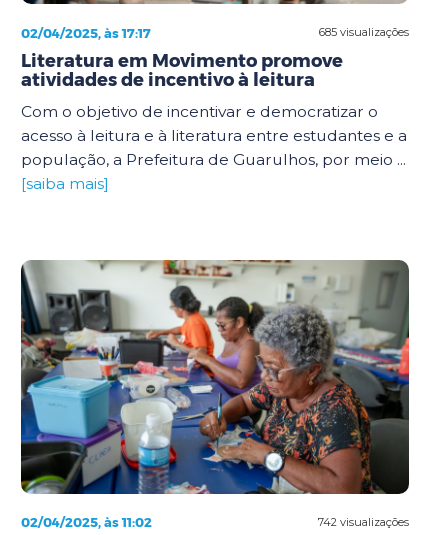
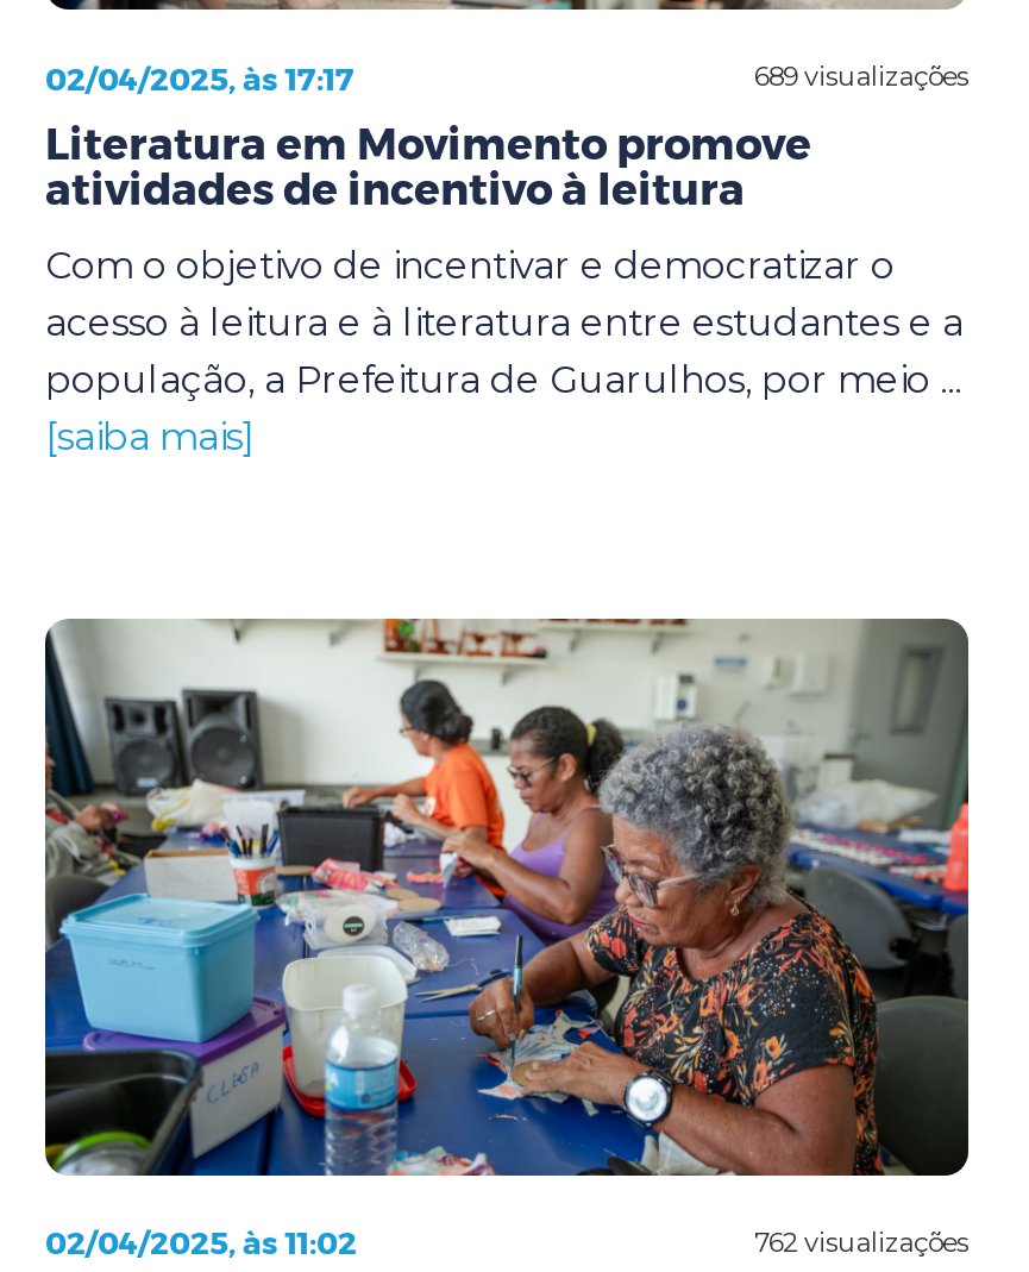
[319,25,409,39] 685 visualizações -> [754,59,968,93] 689 visualizações
[318,514,409,528] 742 visualizações -> [754,1224,968,1258] 762 visualizações

